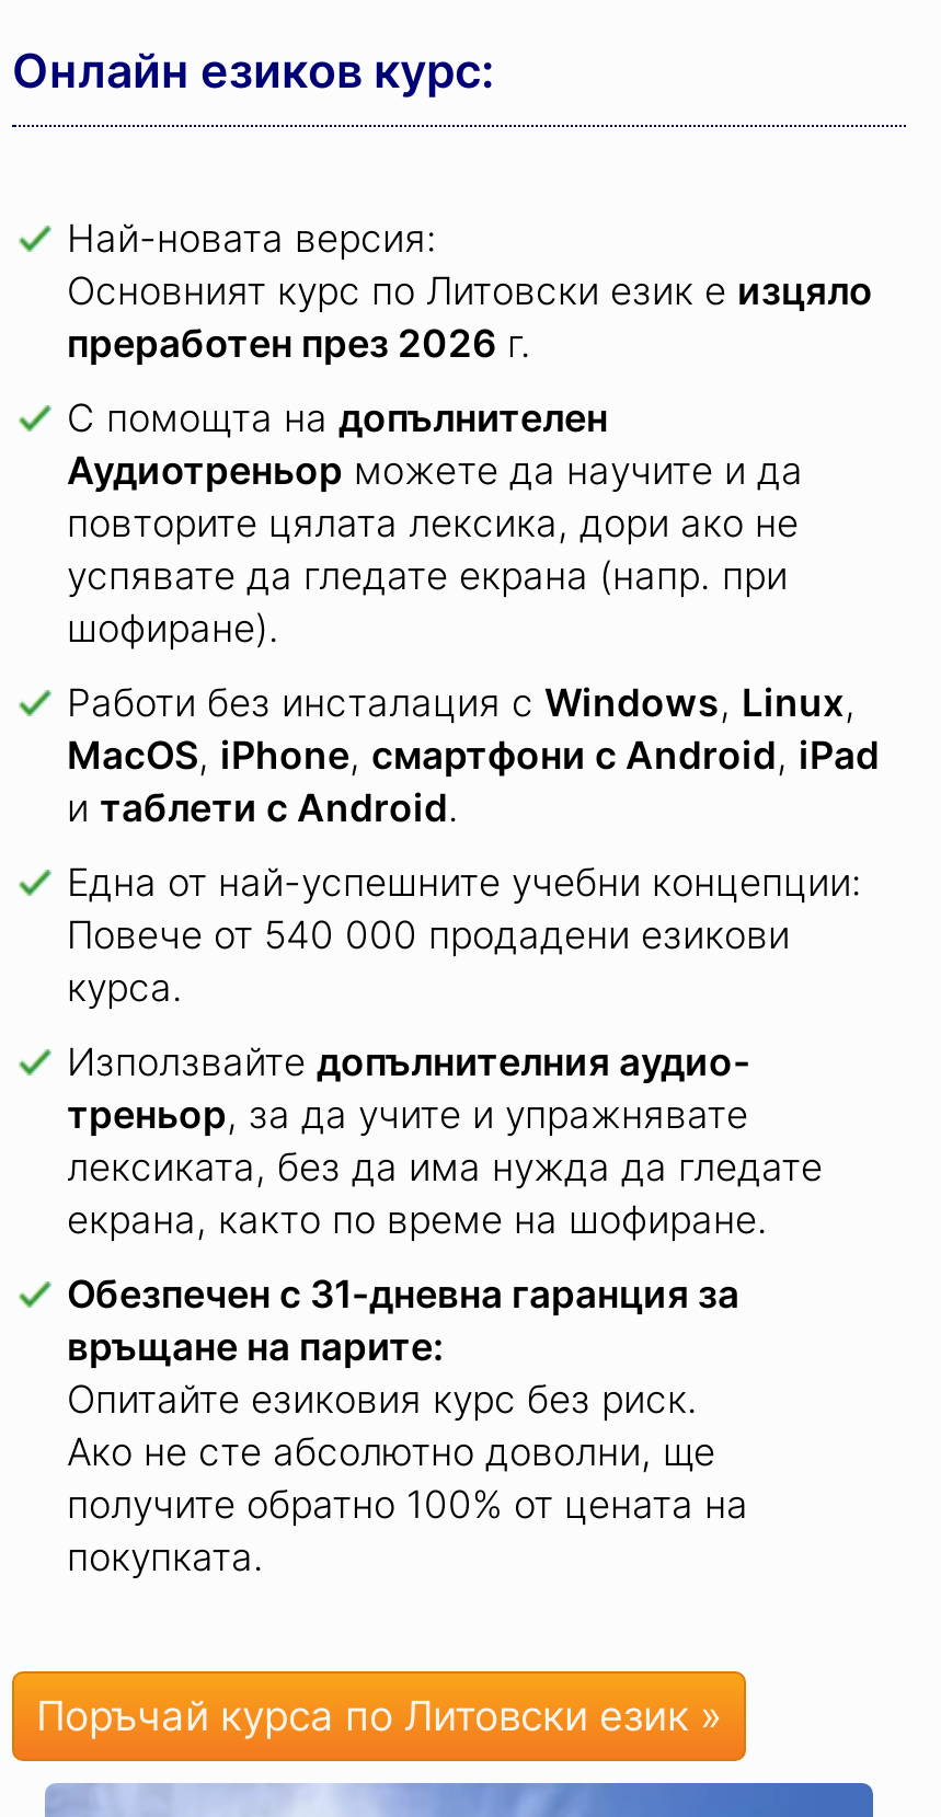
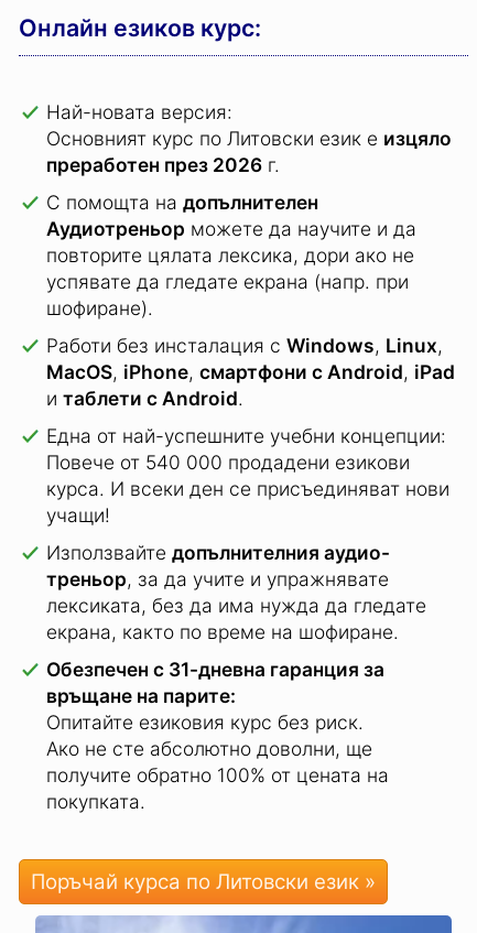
[67,963,183,1009] курса. -> [46,477,449,527] курса. И всеки ден се присъединяват нови | учащи!

